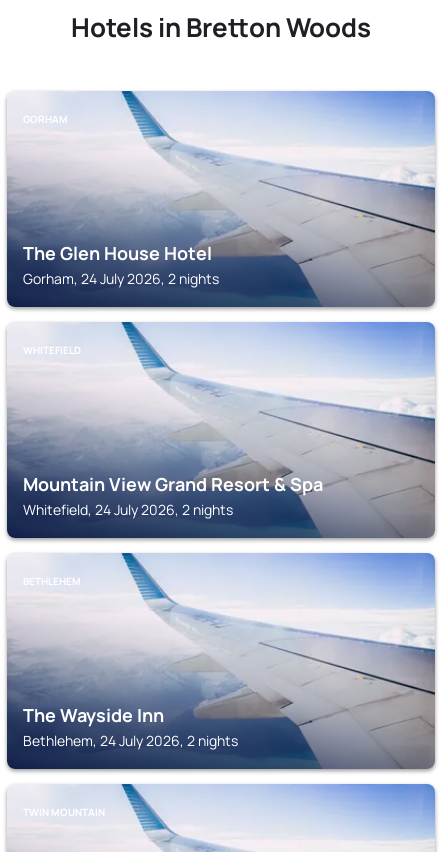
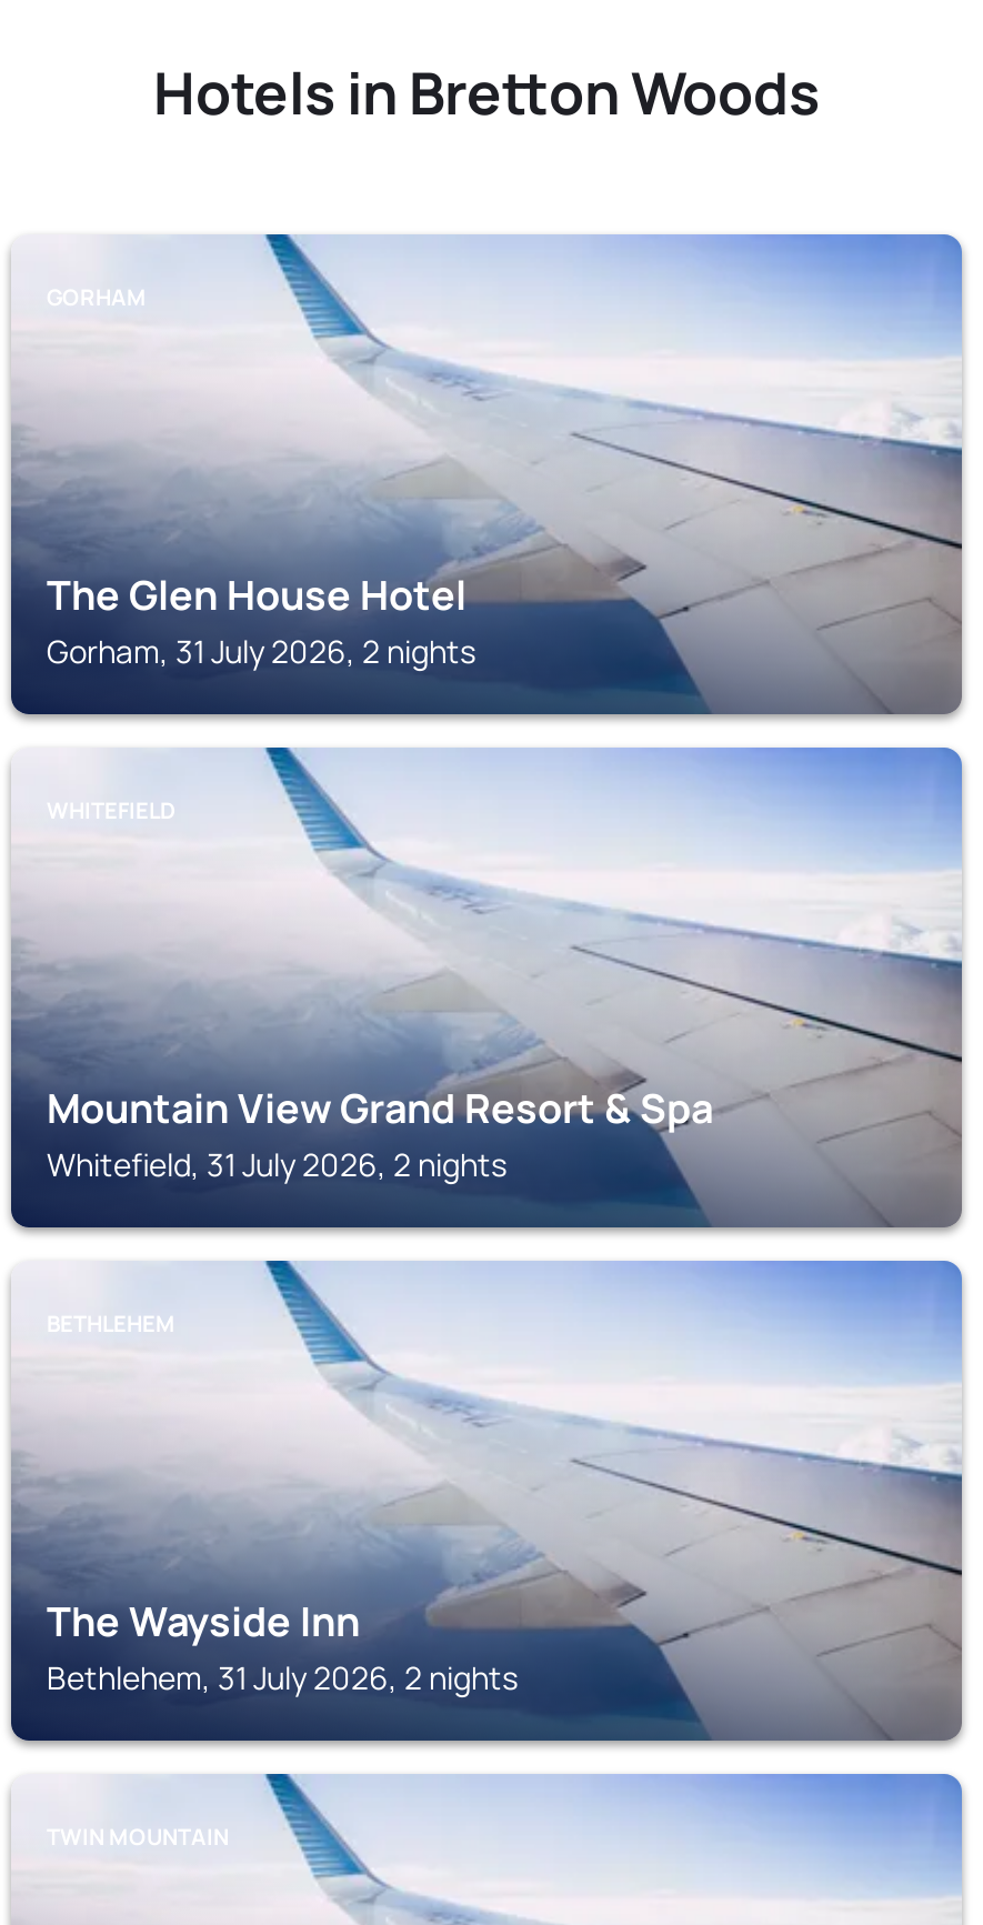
[23,269,219,288] Gorham, 24 July 2026, 2 nights -> [47,630,475,672] Gorham, 31 July 2026, 2 nights
[23,500,233,519] Whitefield, 24 July 2026, 2 nights -> [47,1143,506,1185] Whitefield, 31 July 2026, 2 nights
[23,731,238,750] Bethlehem, 24 July 2026, 2 nights -> [47,1656,518,1698] Bethlehem, 31 July 2026, 2 nights

